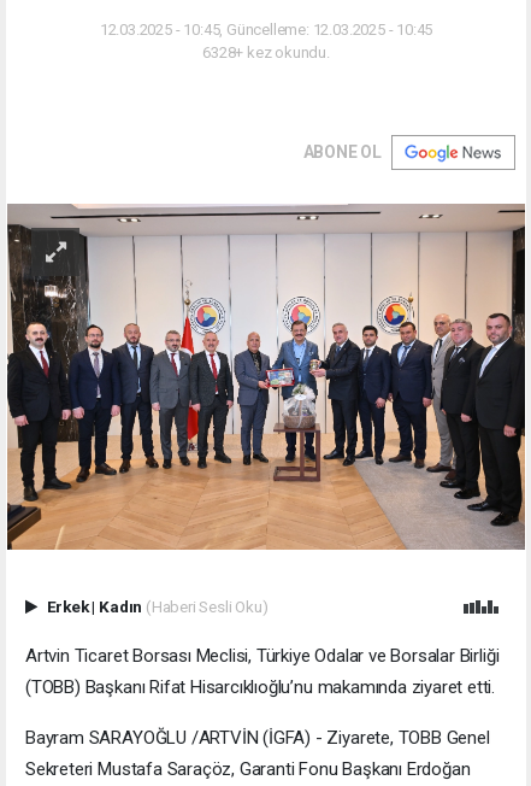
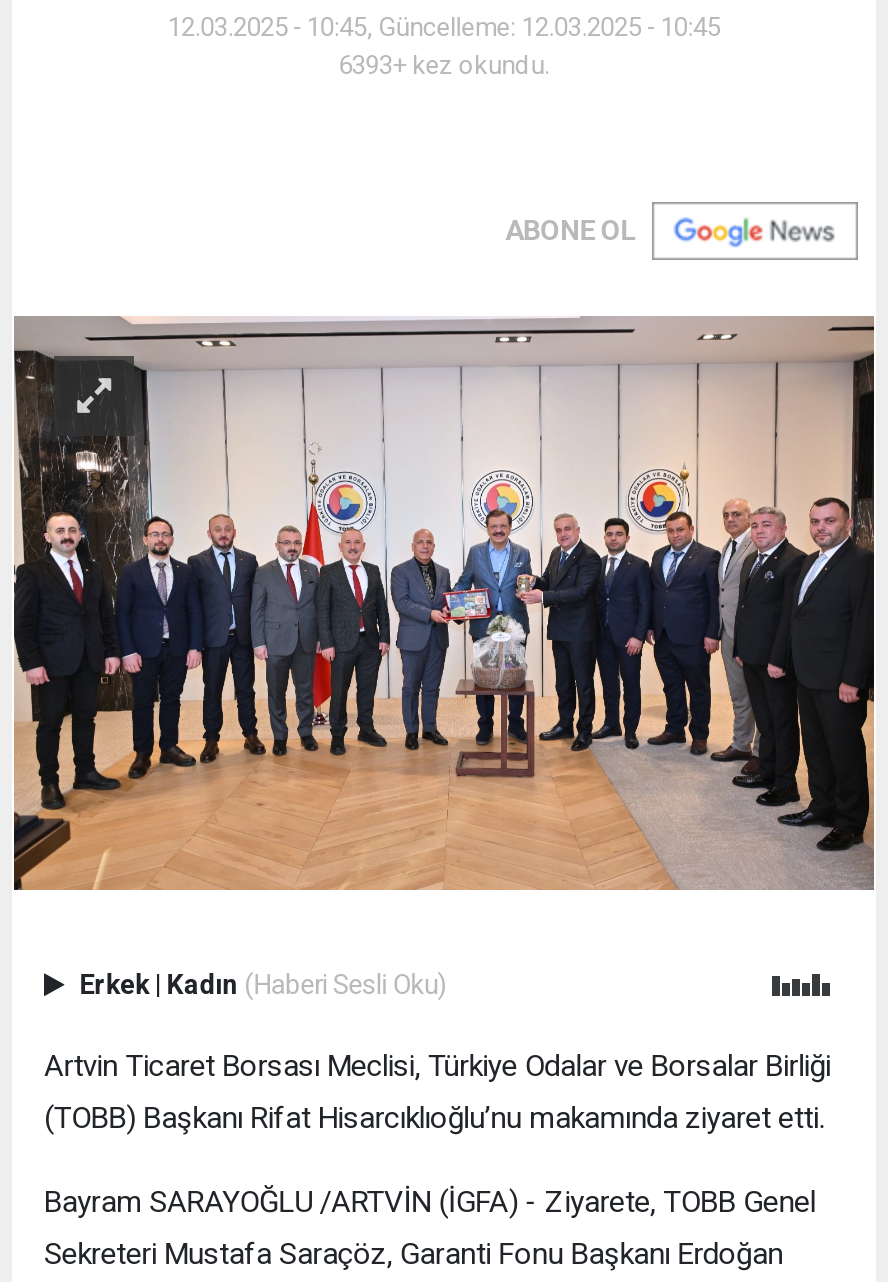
[202,43,330,61] 6328+ kez okundu. -> [338,50,550,80] 6393+ kez okundu.

